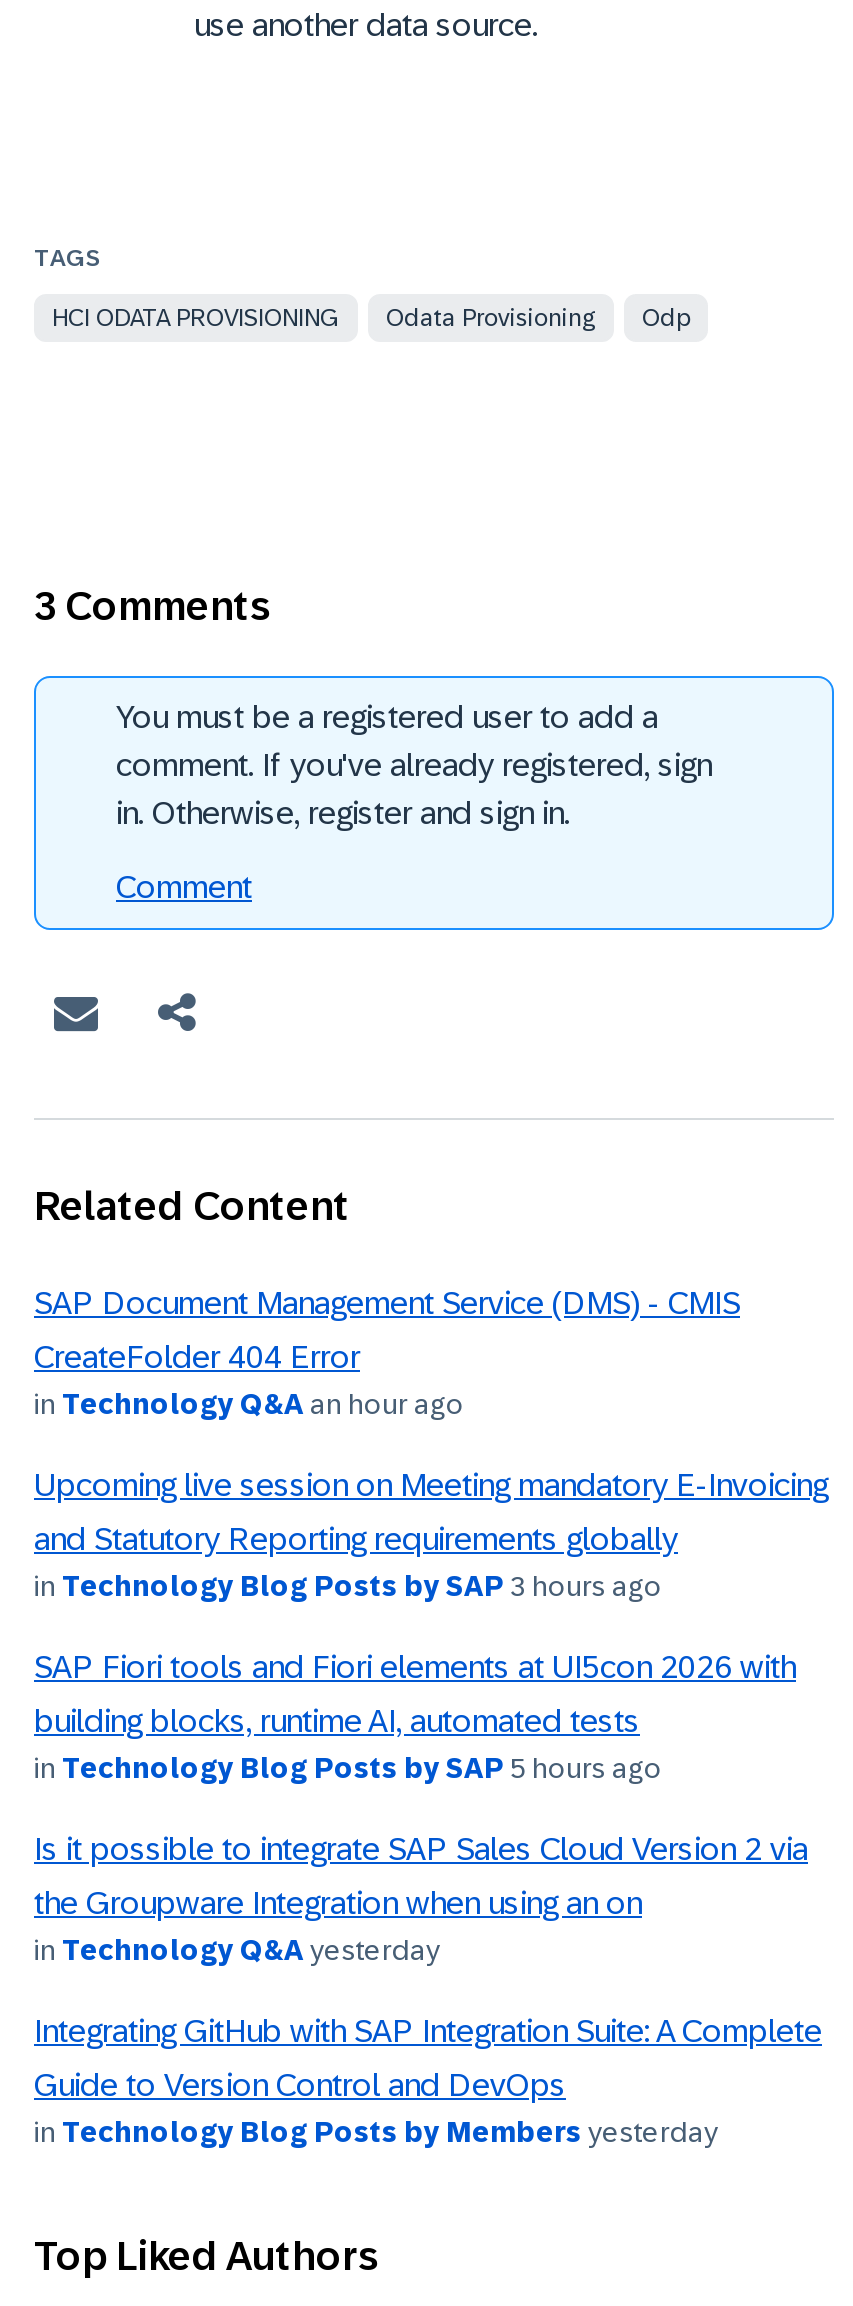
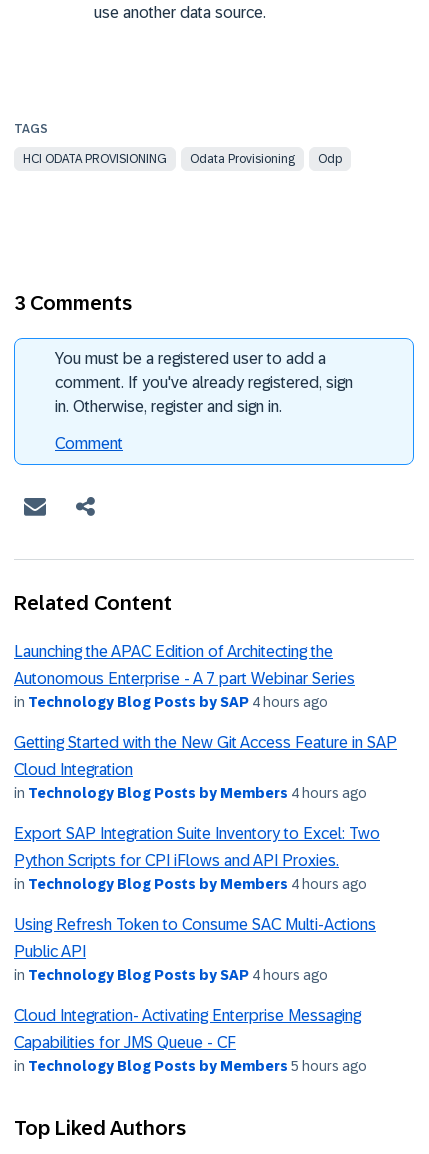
[34,1286,740,1320] SAP Document Management Service (DMS) - CMIS -> [14,643,333,660] Launching the APAC Edition of Architecting the
[34,1340,464,1420] CreateFolder 404 Error | in Technology Q&A an hour ago -> [14,670,355,710] Autonomous Enterprise - A 7 part Webinar Series | in Technology Blog Posts by SAP 4 hours ago
[34,1468,828,1502] Upcoming live session on Meeting mandatory E-Invoicing -> [14,734,397,751] Getting Started with the New Git Access Feature in SAP
[34,1522,678,1602] and Statutory Reporting requirements globally | in Technology Blog Posts by SAP 3 hours ago -> [14,761,367,801] Cloud Integration | in Technology Blog Posts by Members 4 hours ago
[34,1650,796,1684] SAP Fiori tools and Fiori elements at UI5con 2026 with -> [14,825,380,842] Export SAP Integration Suite Inventory to Excel: Two
[34,1704,662,1784] building blocks, runtime AI, automated tests | in Technology Blog Posts by SAP 5 hours ago -> [14,852,367,892] Python Scripts for CPI iFlows and API Proxies. | in Technology Blog Posts by Members 4 hours ago
[34,1832,808,1866] Is it possible to integrate SAP Sales Cloud Version 2 via -> [14,916,376,933] Using Refresh Token to Consume SAC Multi-Actions
[34,1886,642,1966] the Groupware Integration when using an on | in Technology Q&A yesterday -> [14,943,328,983] Public API | in Technology Blog Posts by SAP 4 hours ago
[34,2014,822,2048] Integrating GitHub with SAP Integration Suite: A Complete -> [14,1007,361,1024] Cloud Integration- Activating Enterprise Messaging
[34,2068,718,2148] Guide to Version Control and DevOps | in Technology Blog Posts by Members yesterday -> [14,1034,367,1074] Capabilities for JMS Queue - CF | in Technology Blog Posts by Members 5 hours ago

